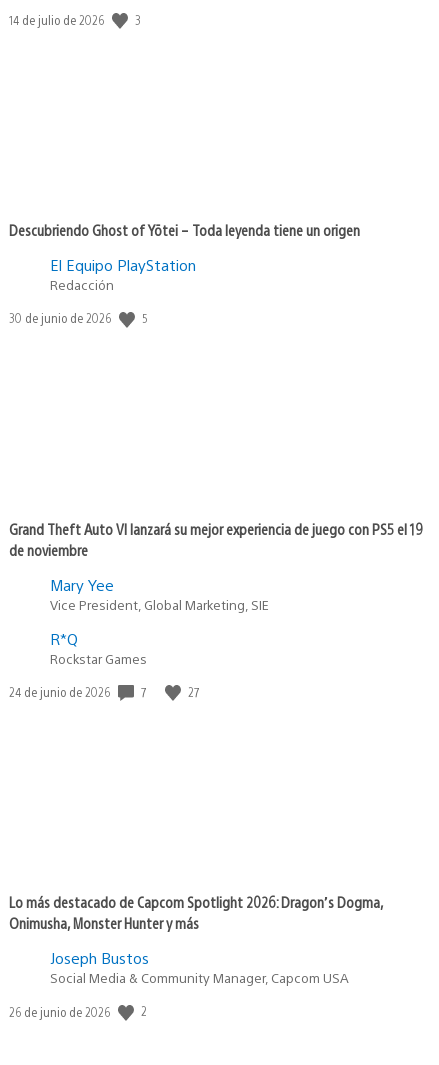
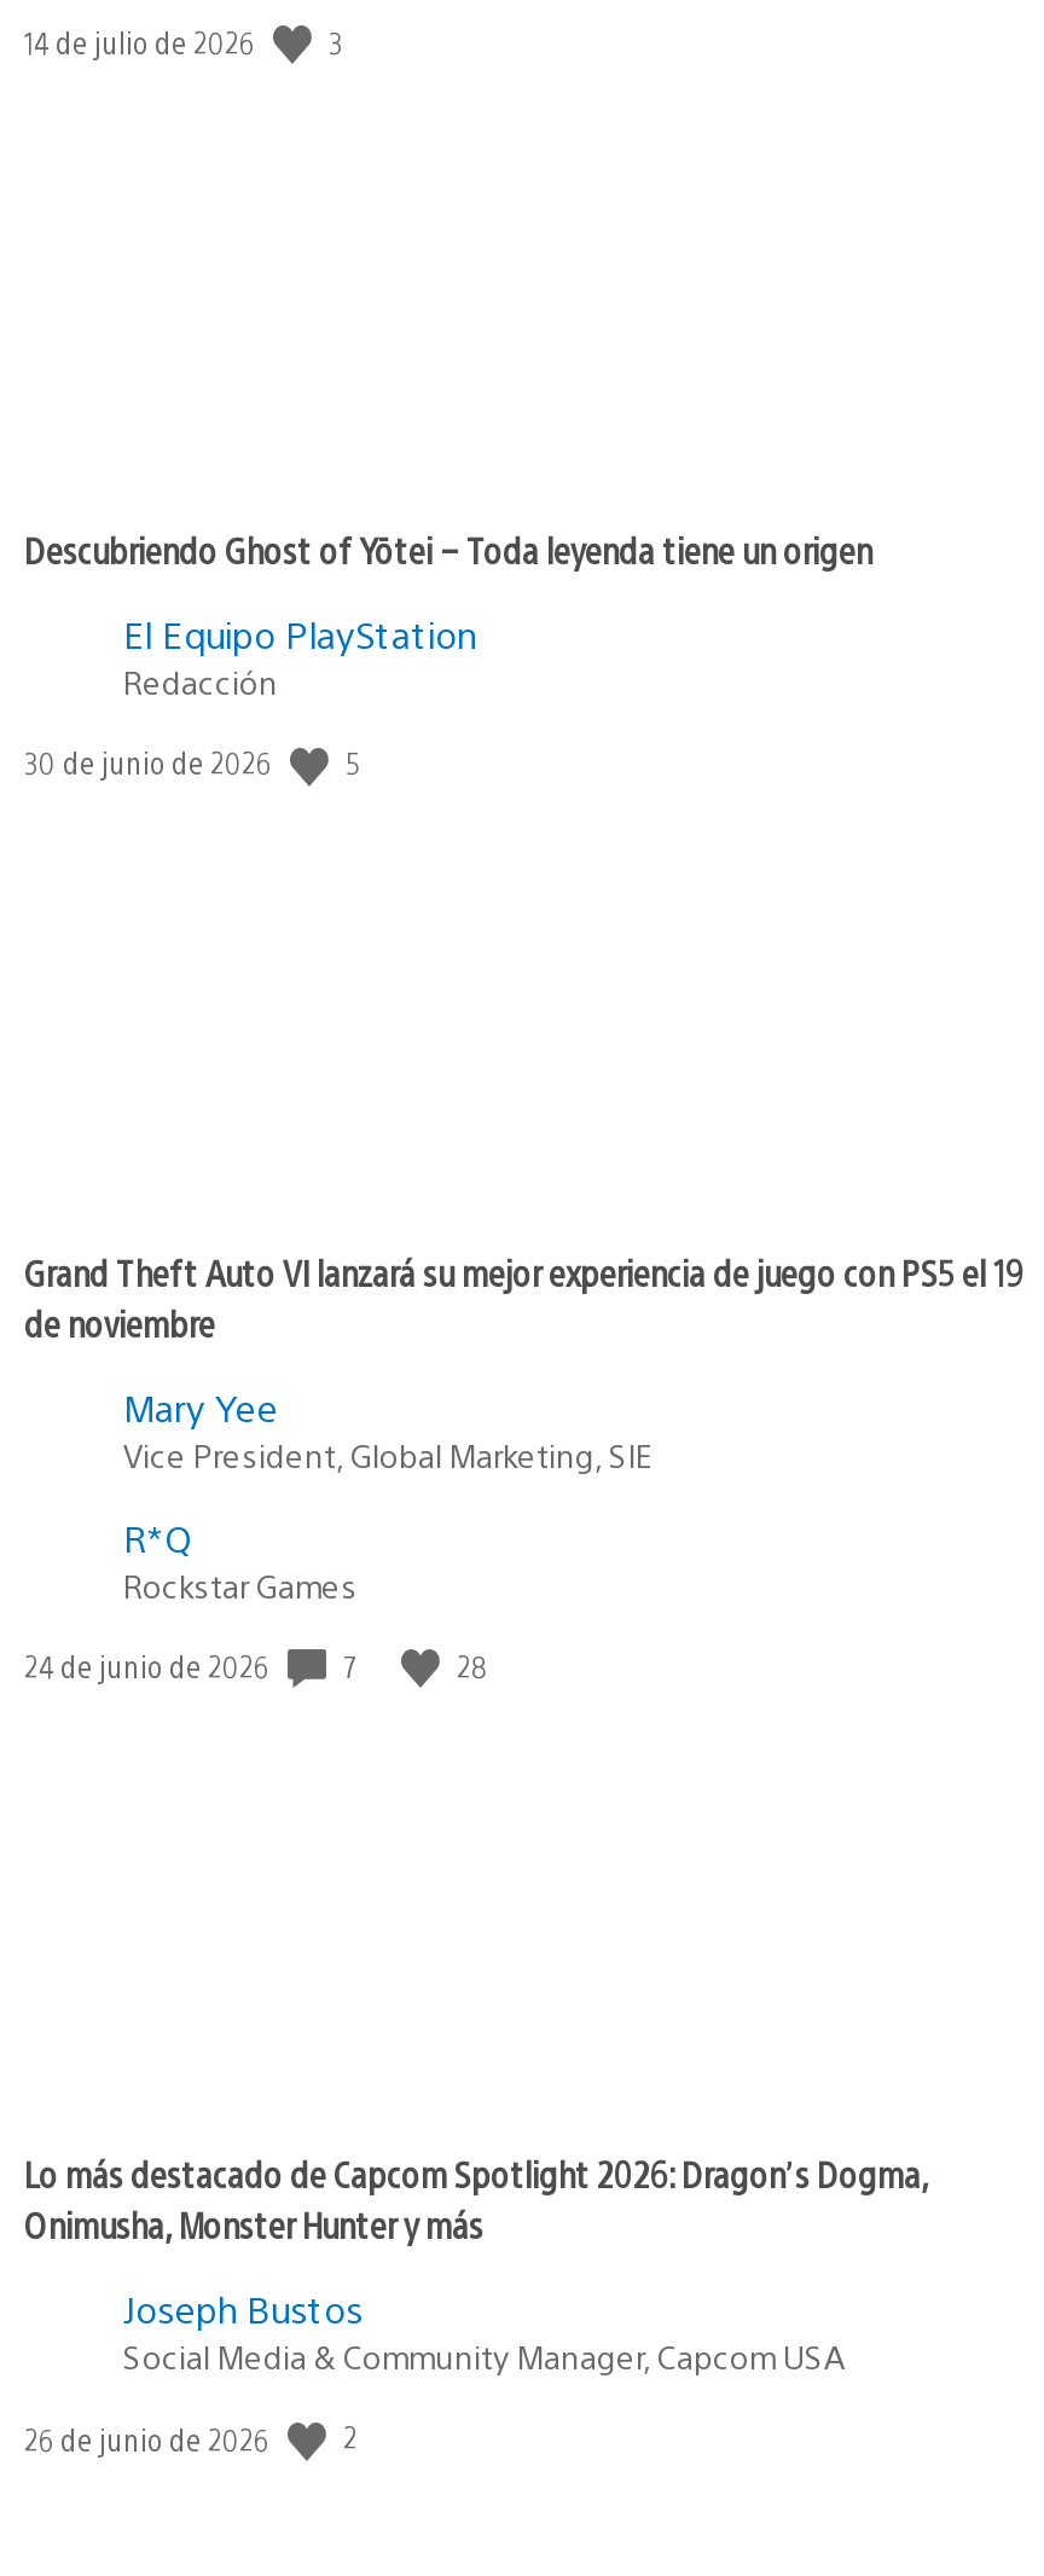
[188,683,199,700] 27 -> [457,1644,486,1685] 28

